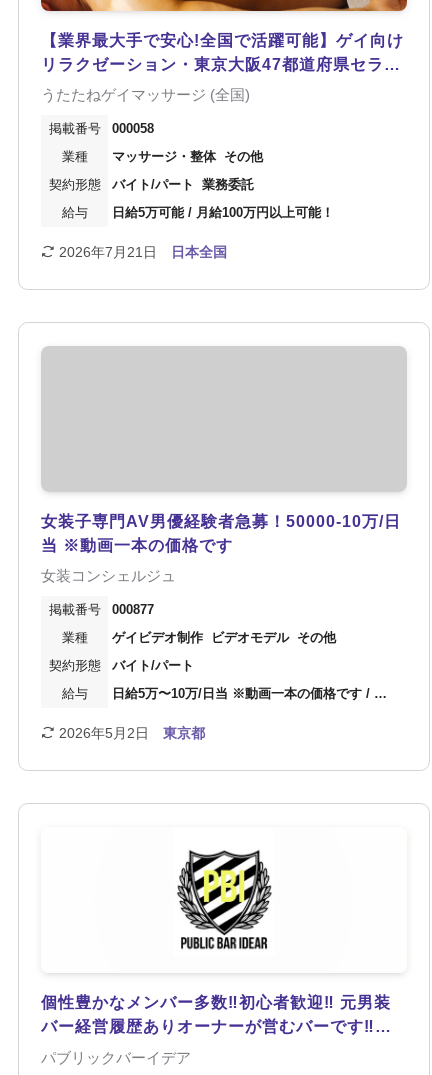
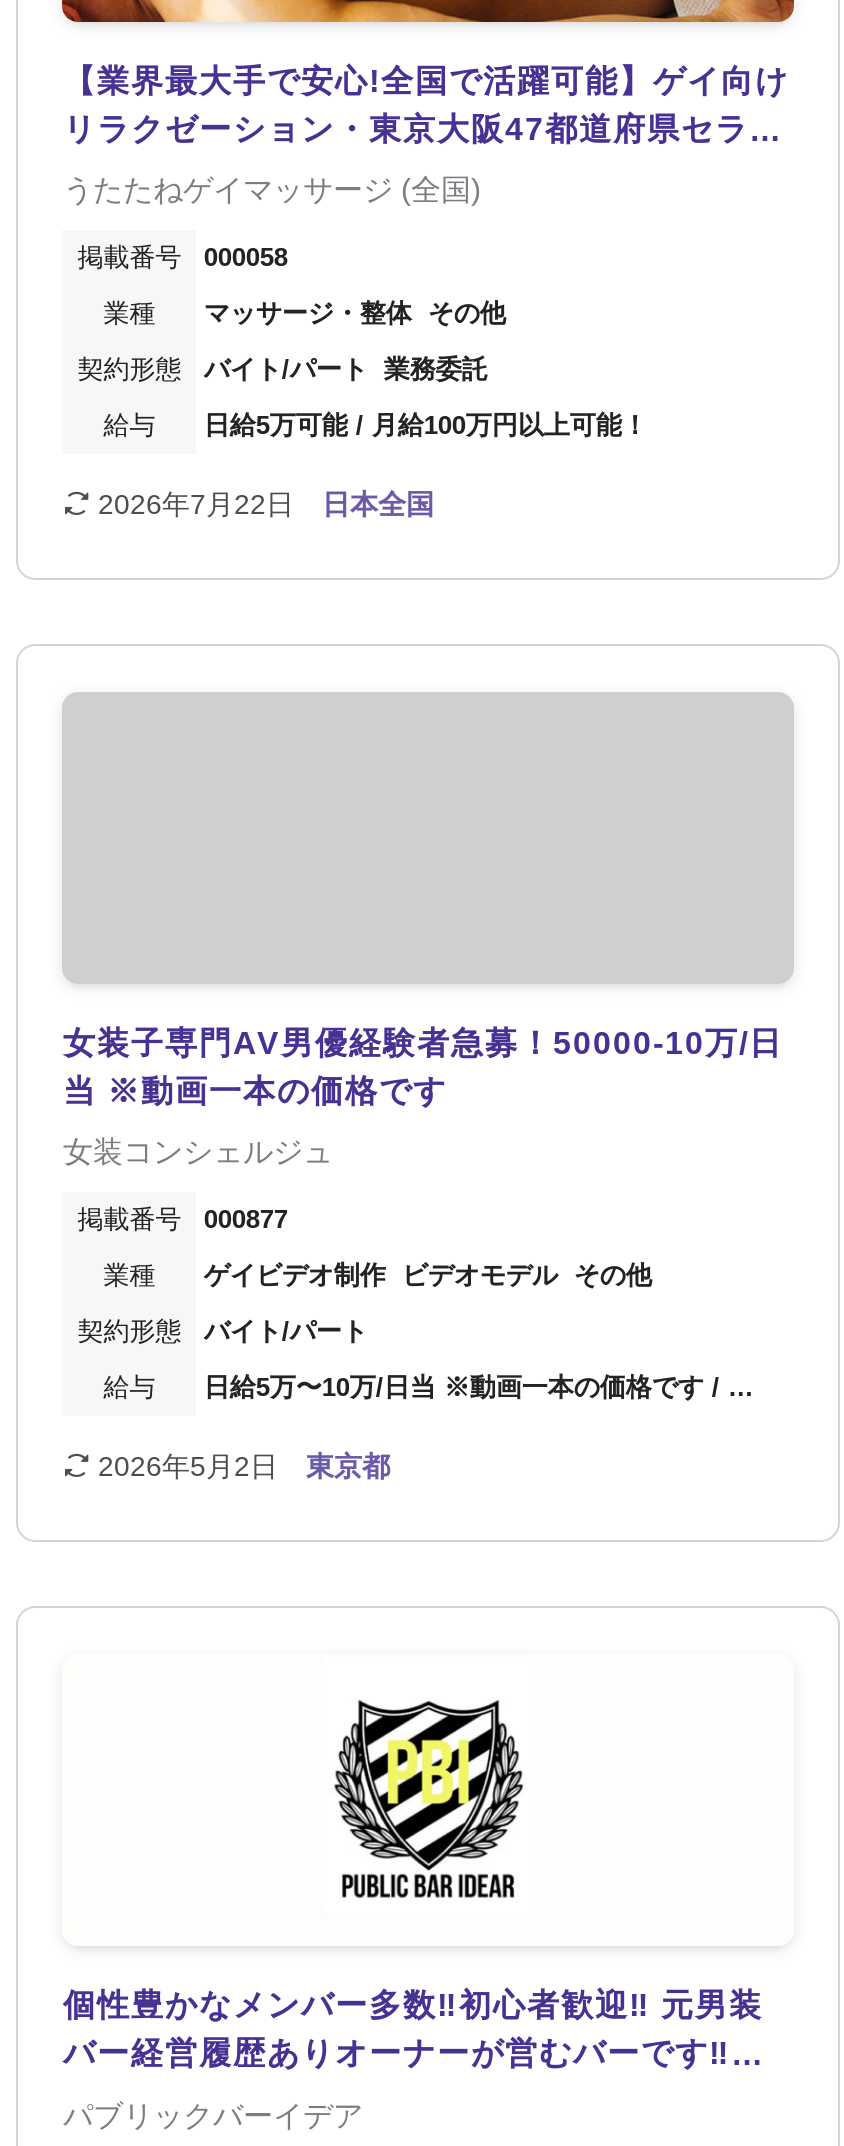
[59,244,227,260] 2026年7月21日 日本全国 -> [98,487,434,519] 2026年7月22日 日本全国

